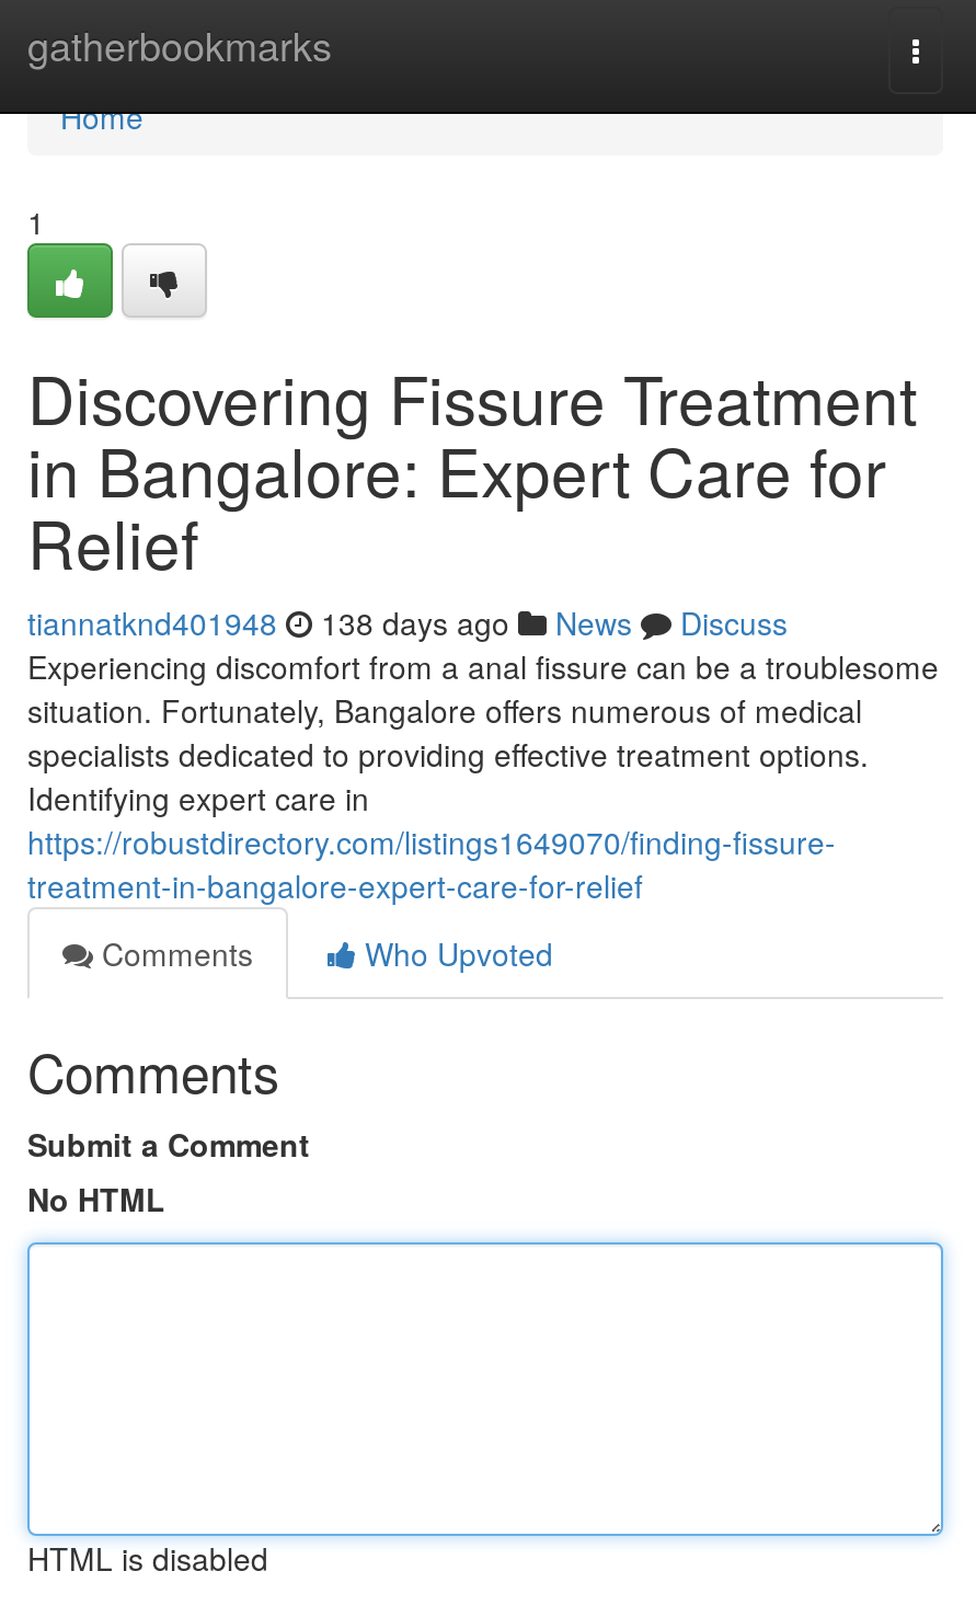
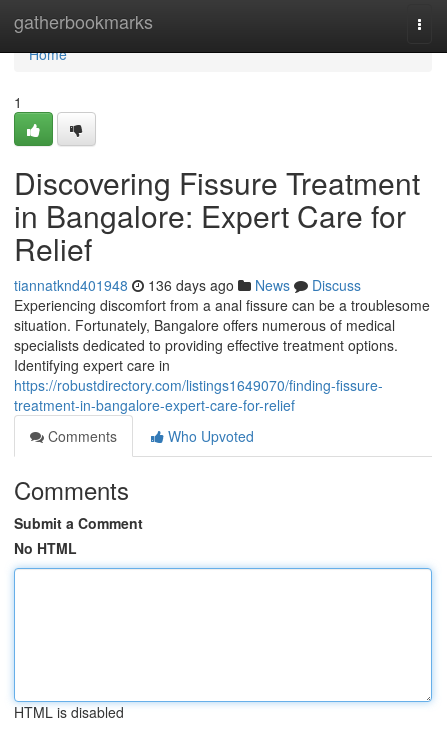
[27,600,788,644] tiannatknd401948 138 days ago News Discuss -> [14,275,361,295] tiannatknd401948 136 days ago News Discuss

